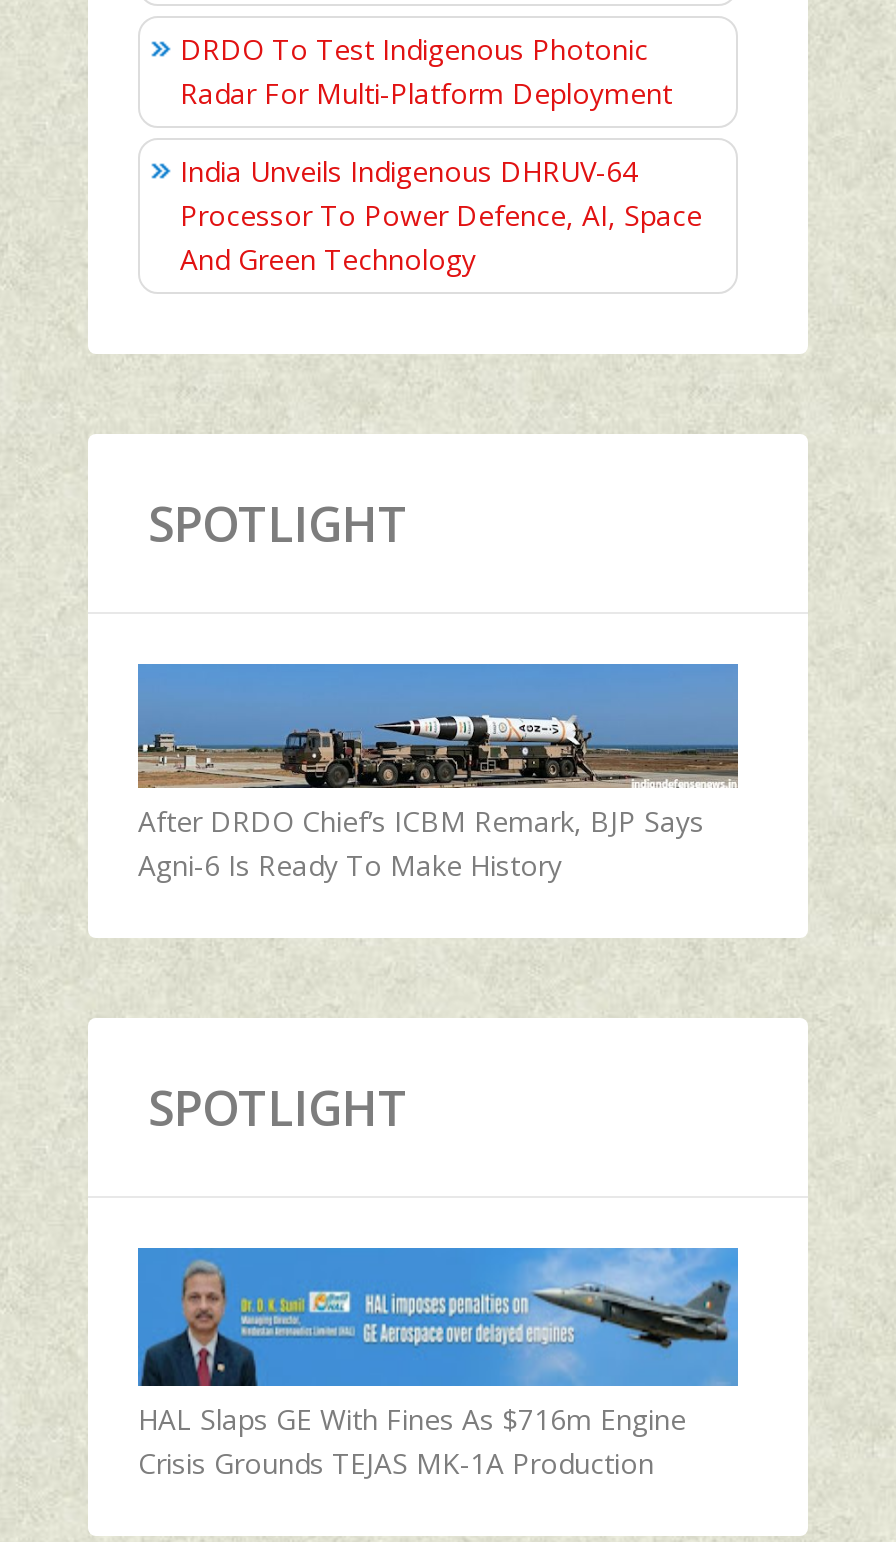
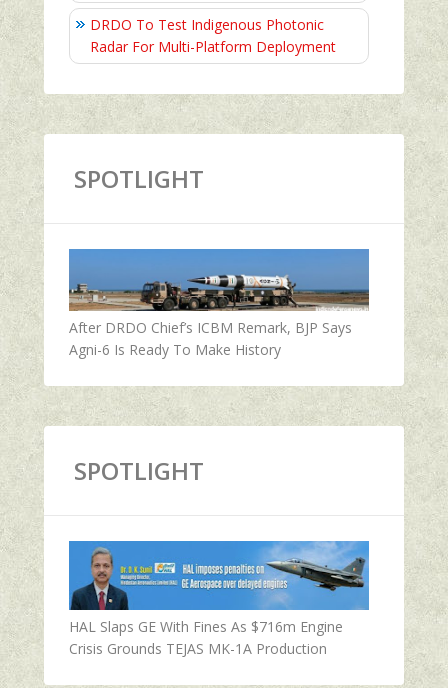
[180,151,702,277] India Unveils Indigenous DHRUV-64 | Processor To Power Defence, AI, Space | And Green Technology -> none

